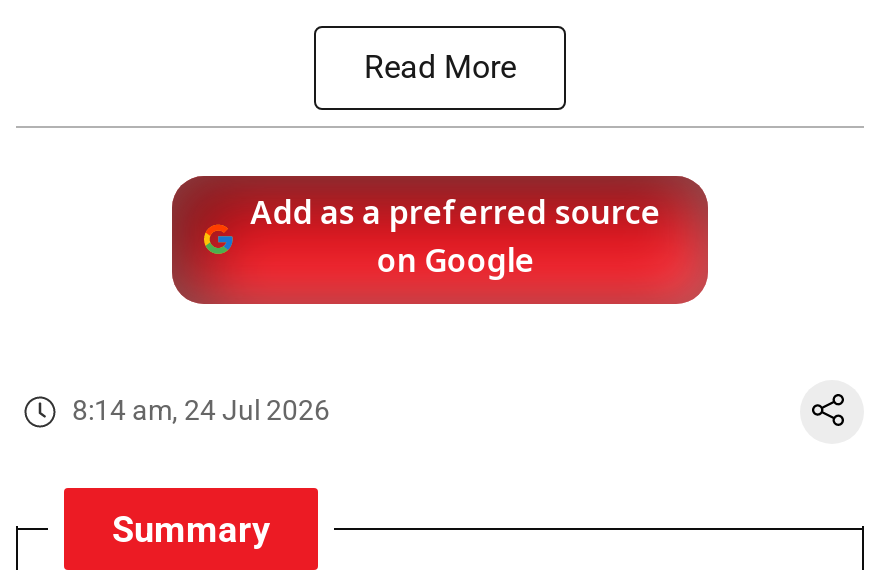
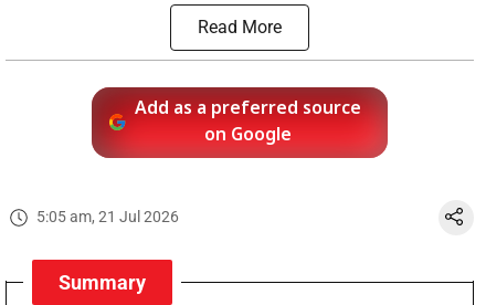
[72,395,330,427] 8:14 am, 24 Jul 2026 -> [36,208,179,226] 5:05 am, 21 Jul 2026

